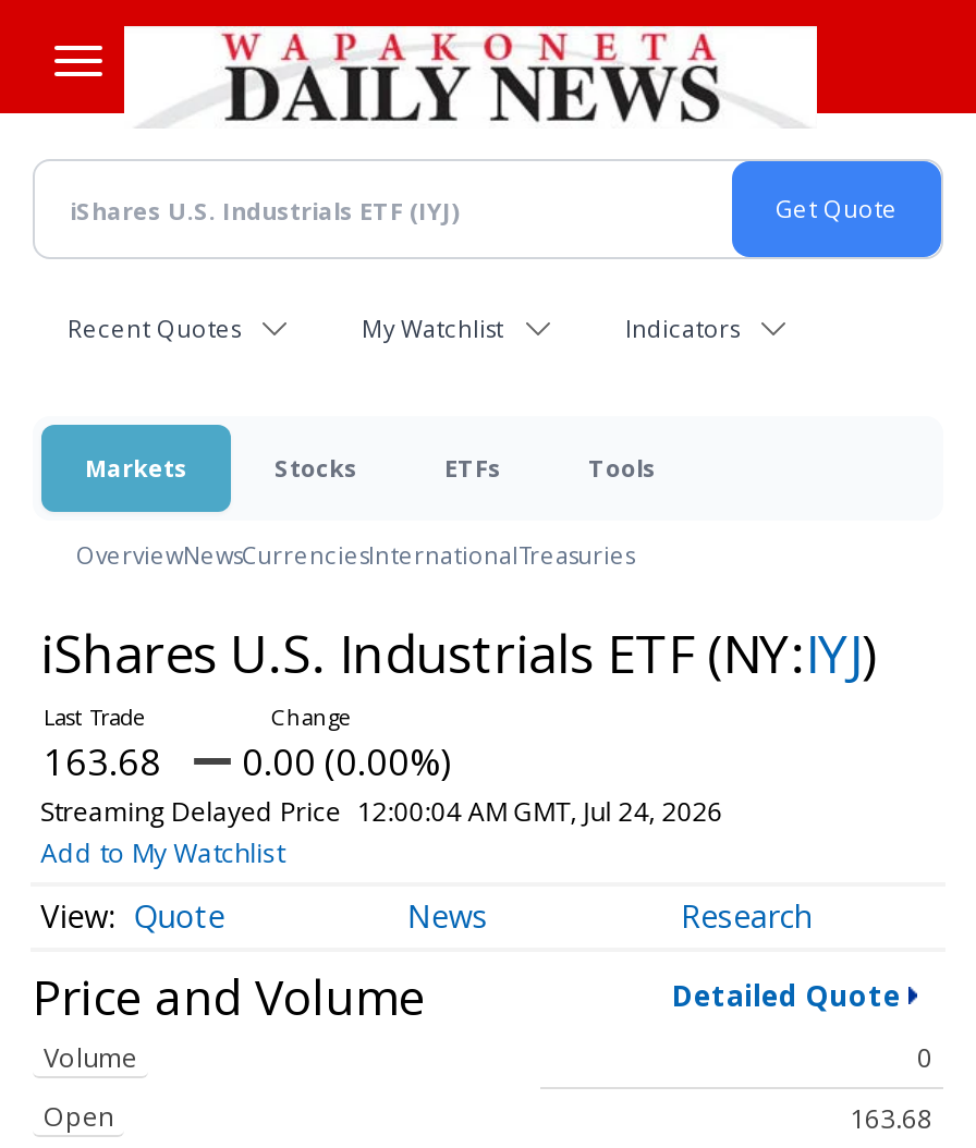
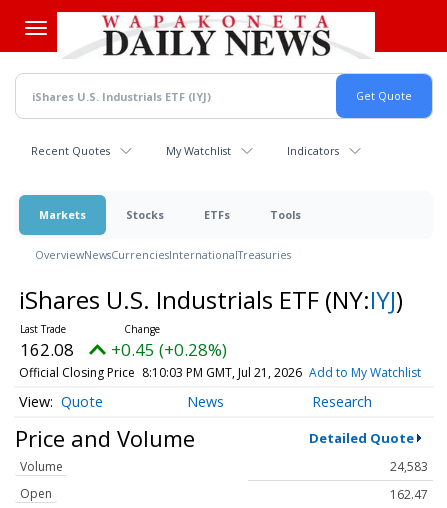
[41,736,723,871] 163.68 | 0.00 (0.00%) | Streaming Delayed Price 12:00:04 AM GMT, Jul 24, 2026 | Add to My Watchlist -> [19,338,421,381] 162.08 | +0.45 (+0.28%) | Official Closing Price 8:10:03 PM GMT, Jul 21, 2026 Add to My Watchlist
[917,1040,932,1077] 0 -> [390,458,428,475] 24,583
[850,1101,932,1138] 163.68 -> [390,486,428,503] 162.47

